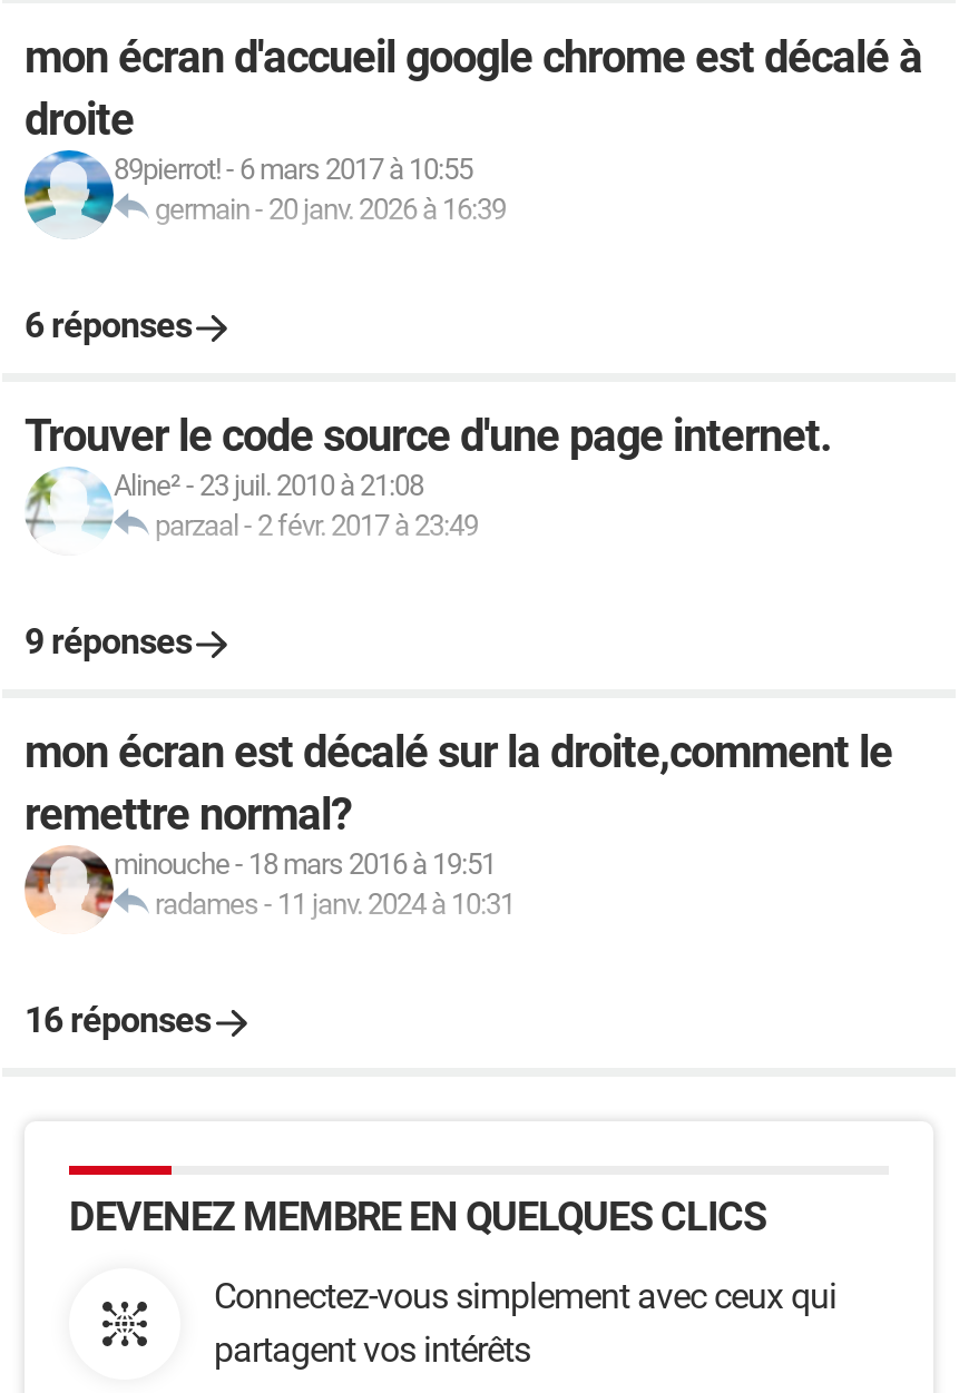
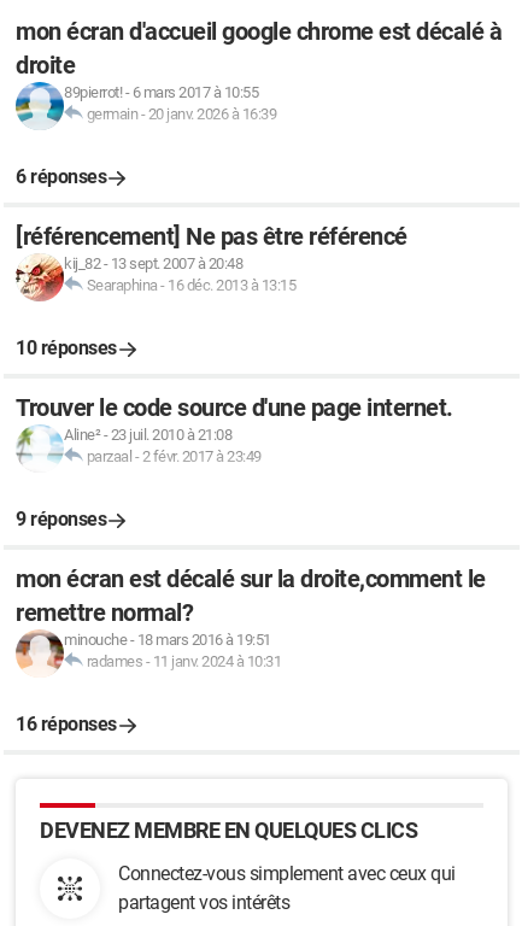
none -> [16,222,407,359] [image] | [référencement] Ne pas être référencé | kij_82- 13 sept. 2007 à 20:48 | Searaphina - 16 déc. 2013 à 13:15 | 10 réponses

